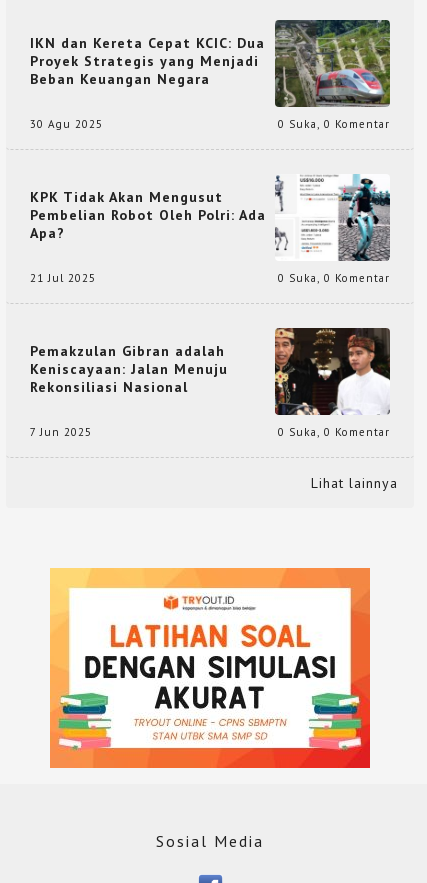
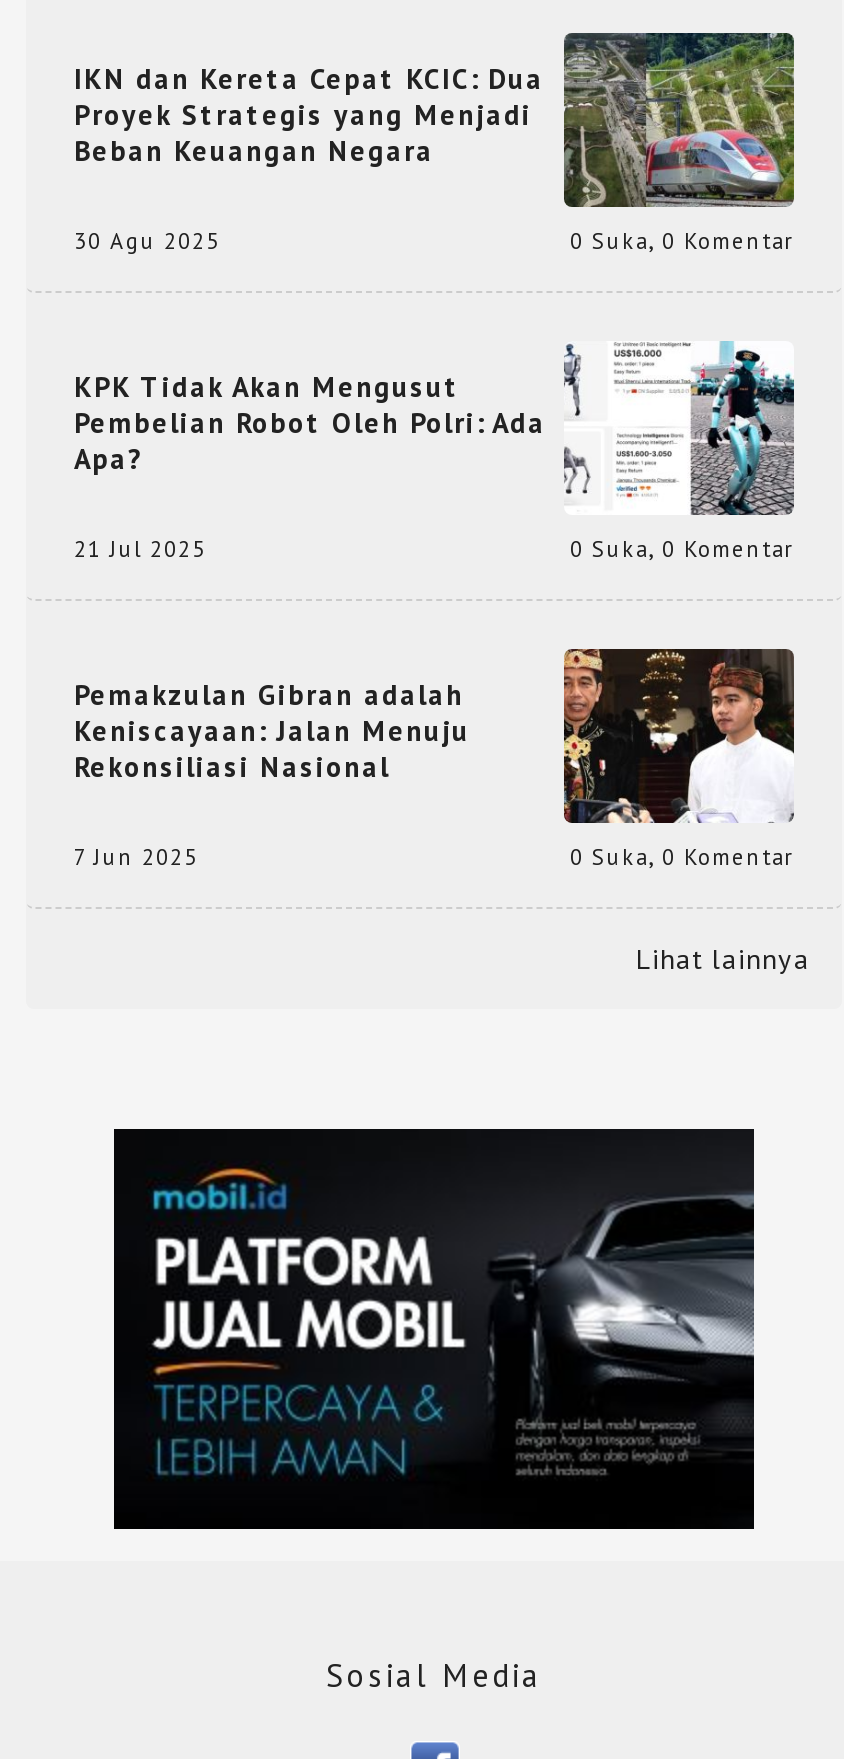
[49,567,371,769] [image] -> [112,1127,756,1531] [image]

